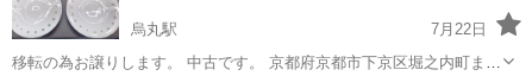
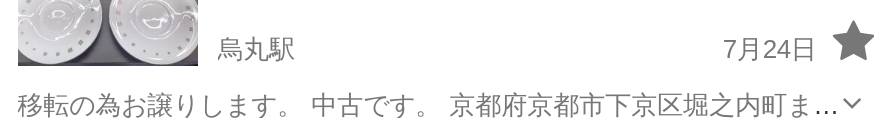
[431,21,487,38] 7月22日 -> [723,35,817,65] 7月24日

